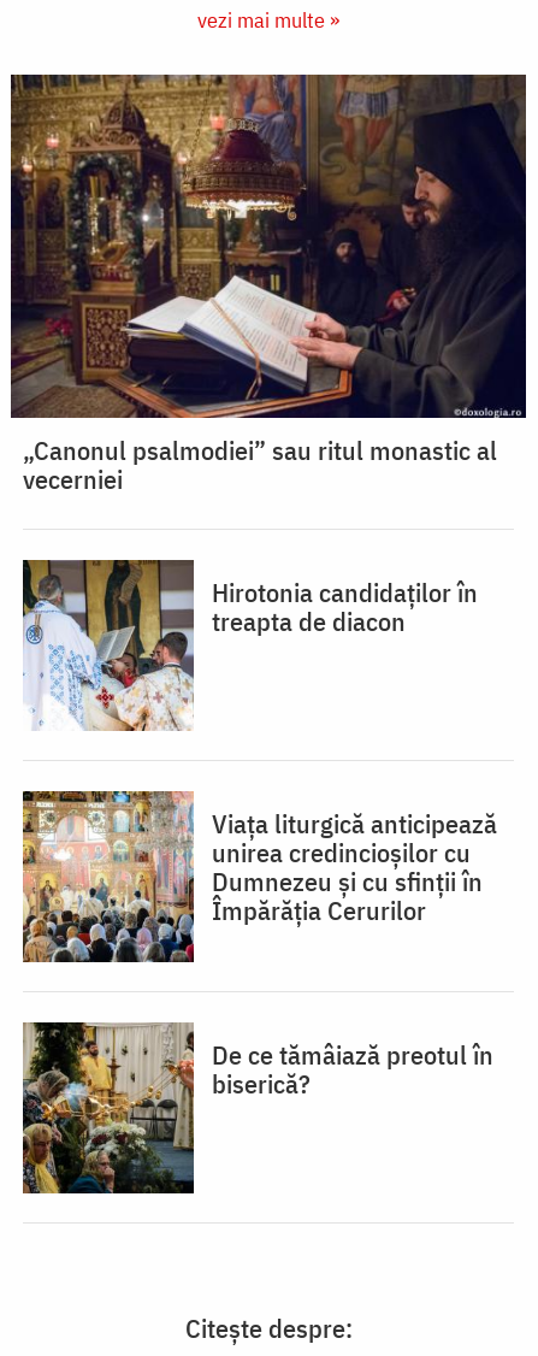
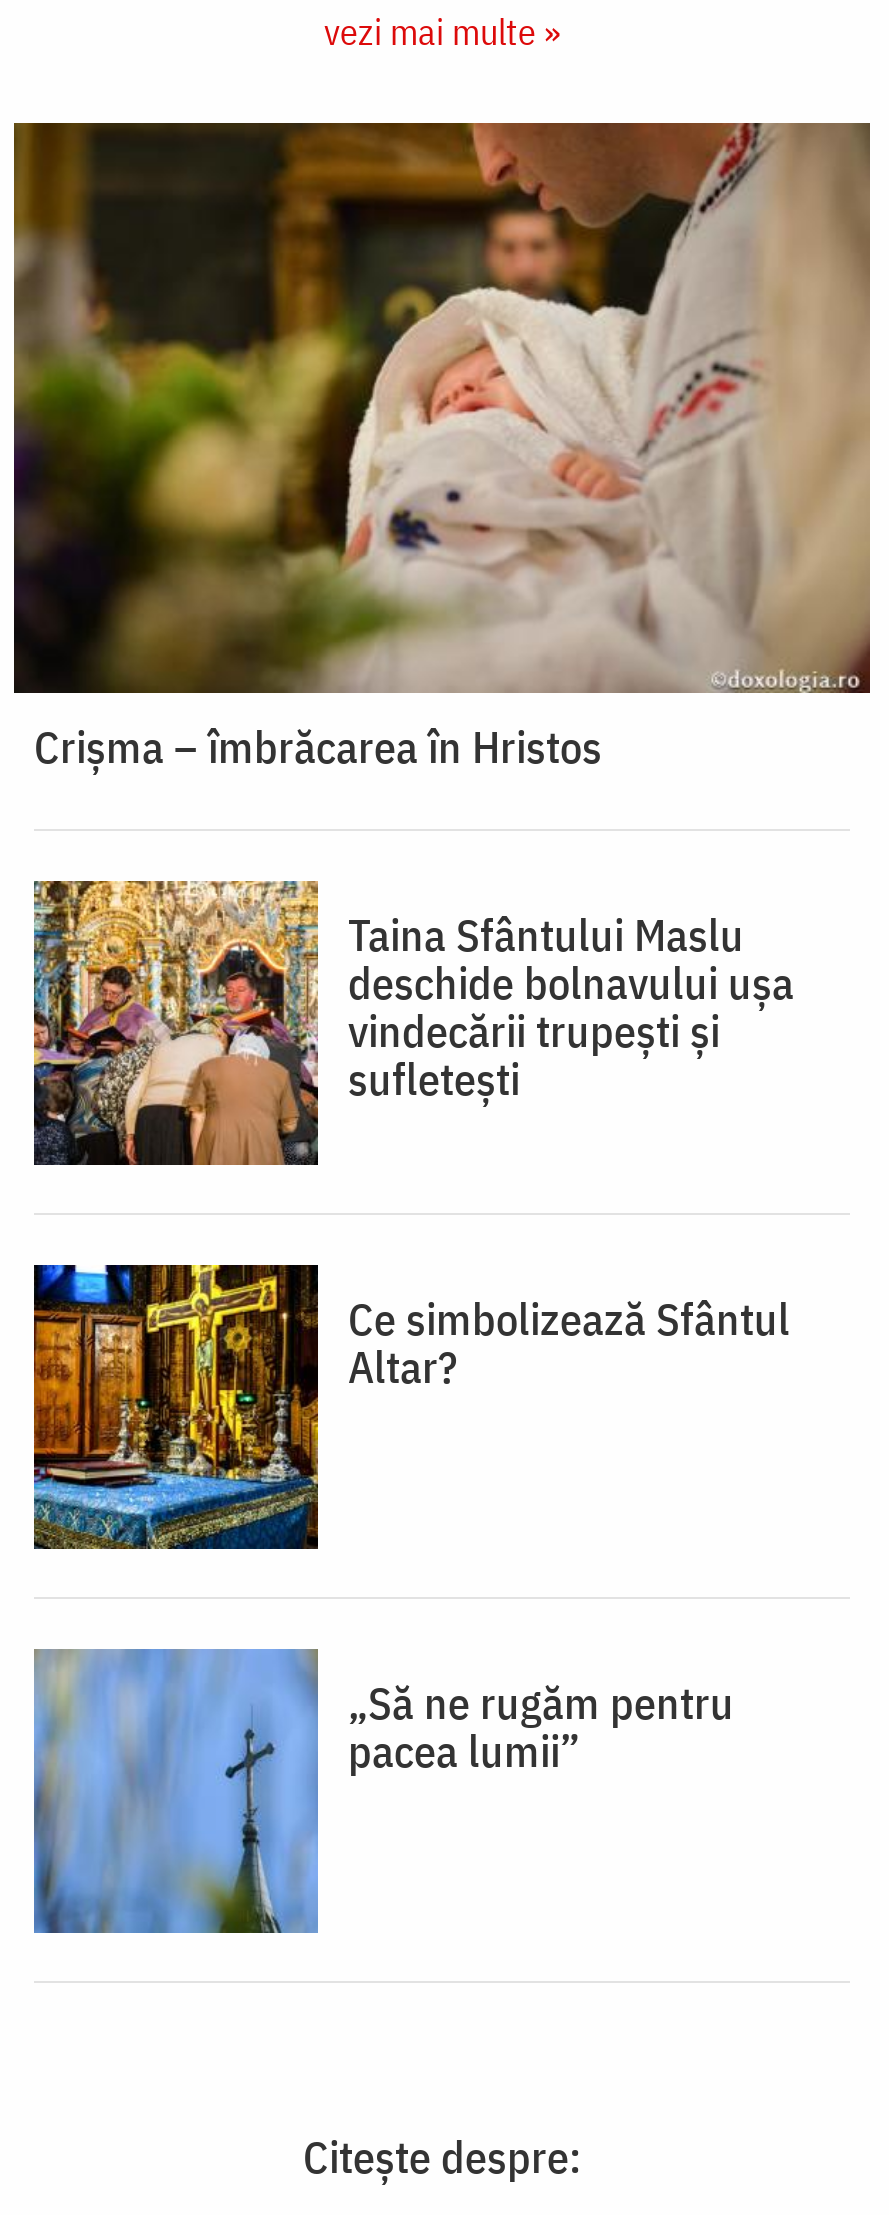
[11,73,527,496] [image] | „Canonul psalmodiei” sau ritul monastic al | vecerniei -> [14,121,872,774] [image] | Crișma – îmbrăcarea în Hristos
[23,559,478,731] [image] | Hirotonia candidaților în | treapta de diacon -> [32,879,794,1167] [image] | Taina Sfântului Maslu | deschide bolnavului ușa | vindecării trupești și | sufletești
[22,790,497,963] [image] | Viața liturgică anticipează | unirea credincioșilor cu | Dumnezeu și cu sfinții în | Împărăția Cerurilor -> [32,1263,790,1551] [image] | Ce simbolizează Sfântul | Altar?
[22,1021,493,1195] [image] | De ce tămâiază preotul în | biserică? -> [32,1649,734,1935] [image] | „Să ne rugăm pentru | pacea lumii”

